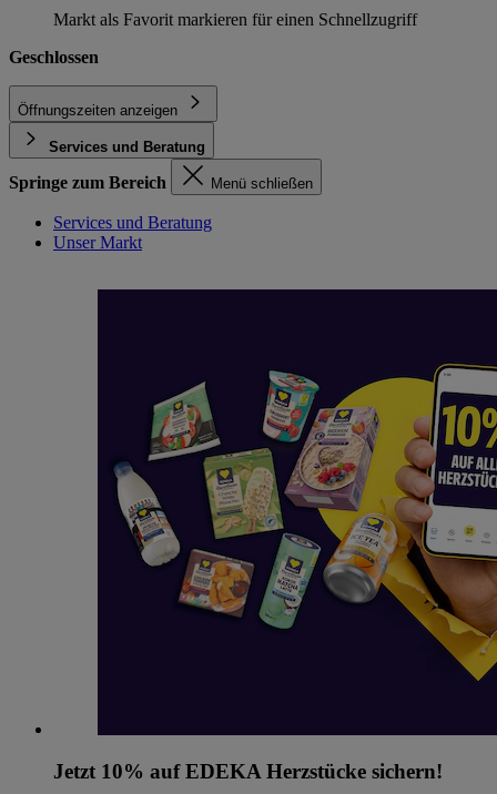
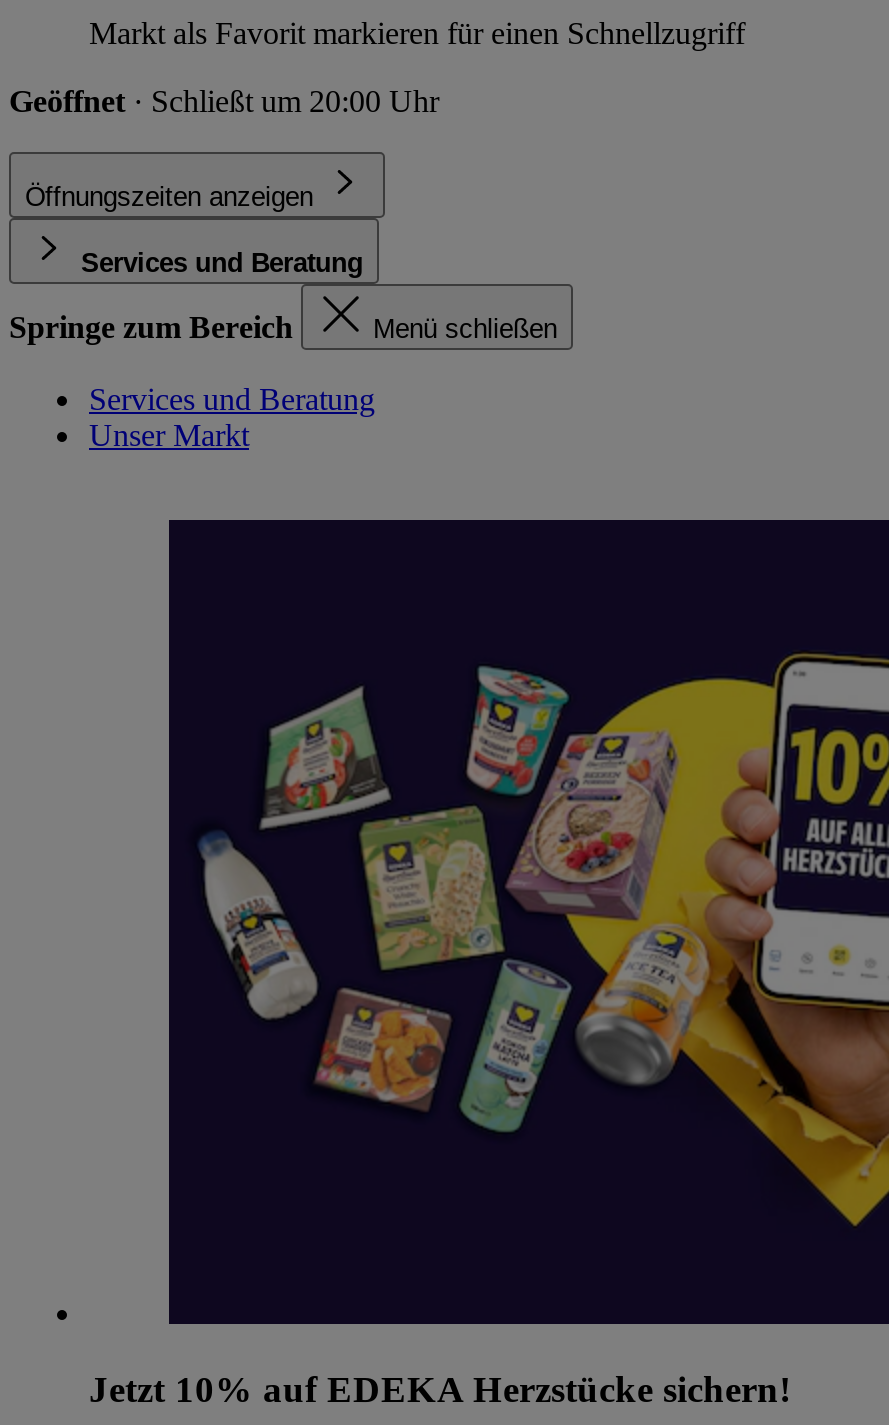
[9,47,99,66] Geschlossen -> [9,83,439,117] Geöffnet · Schließt um 20:00 Uhr

